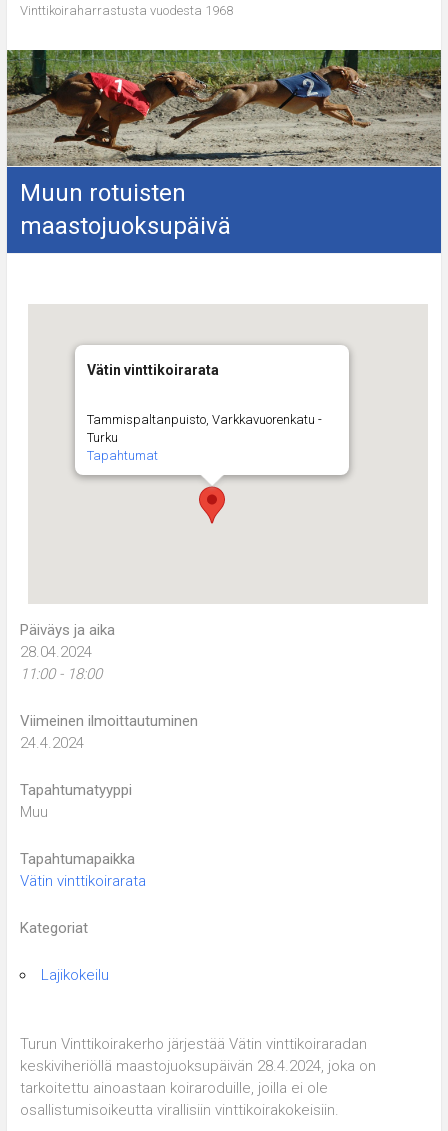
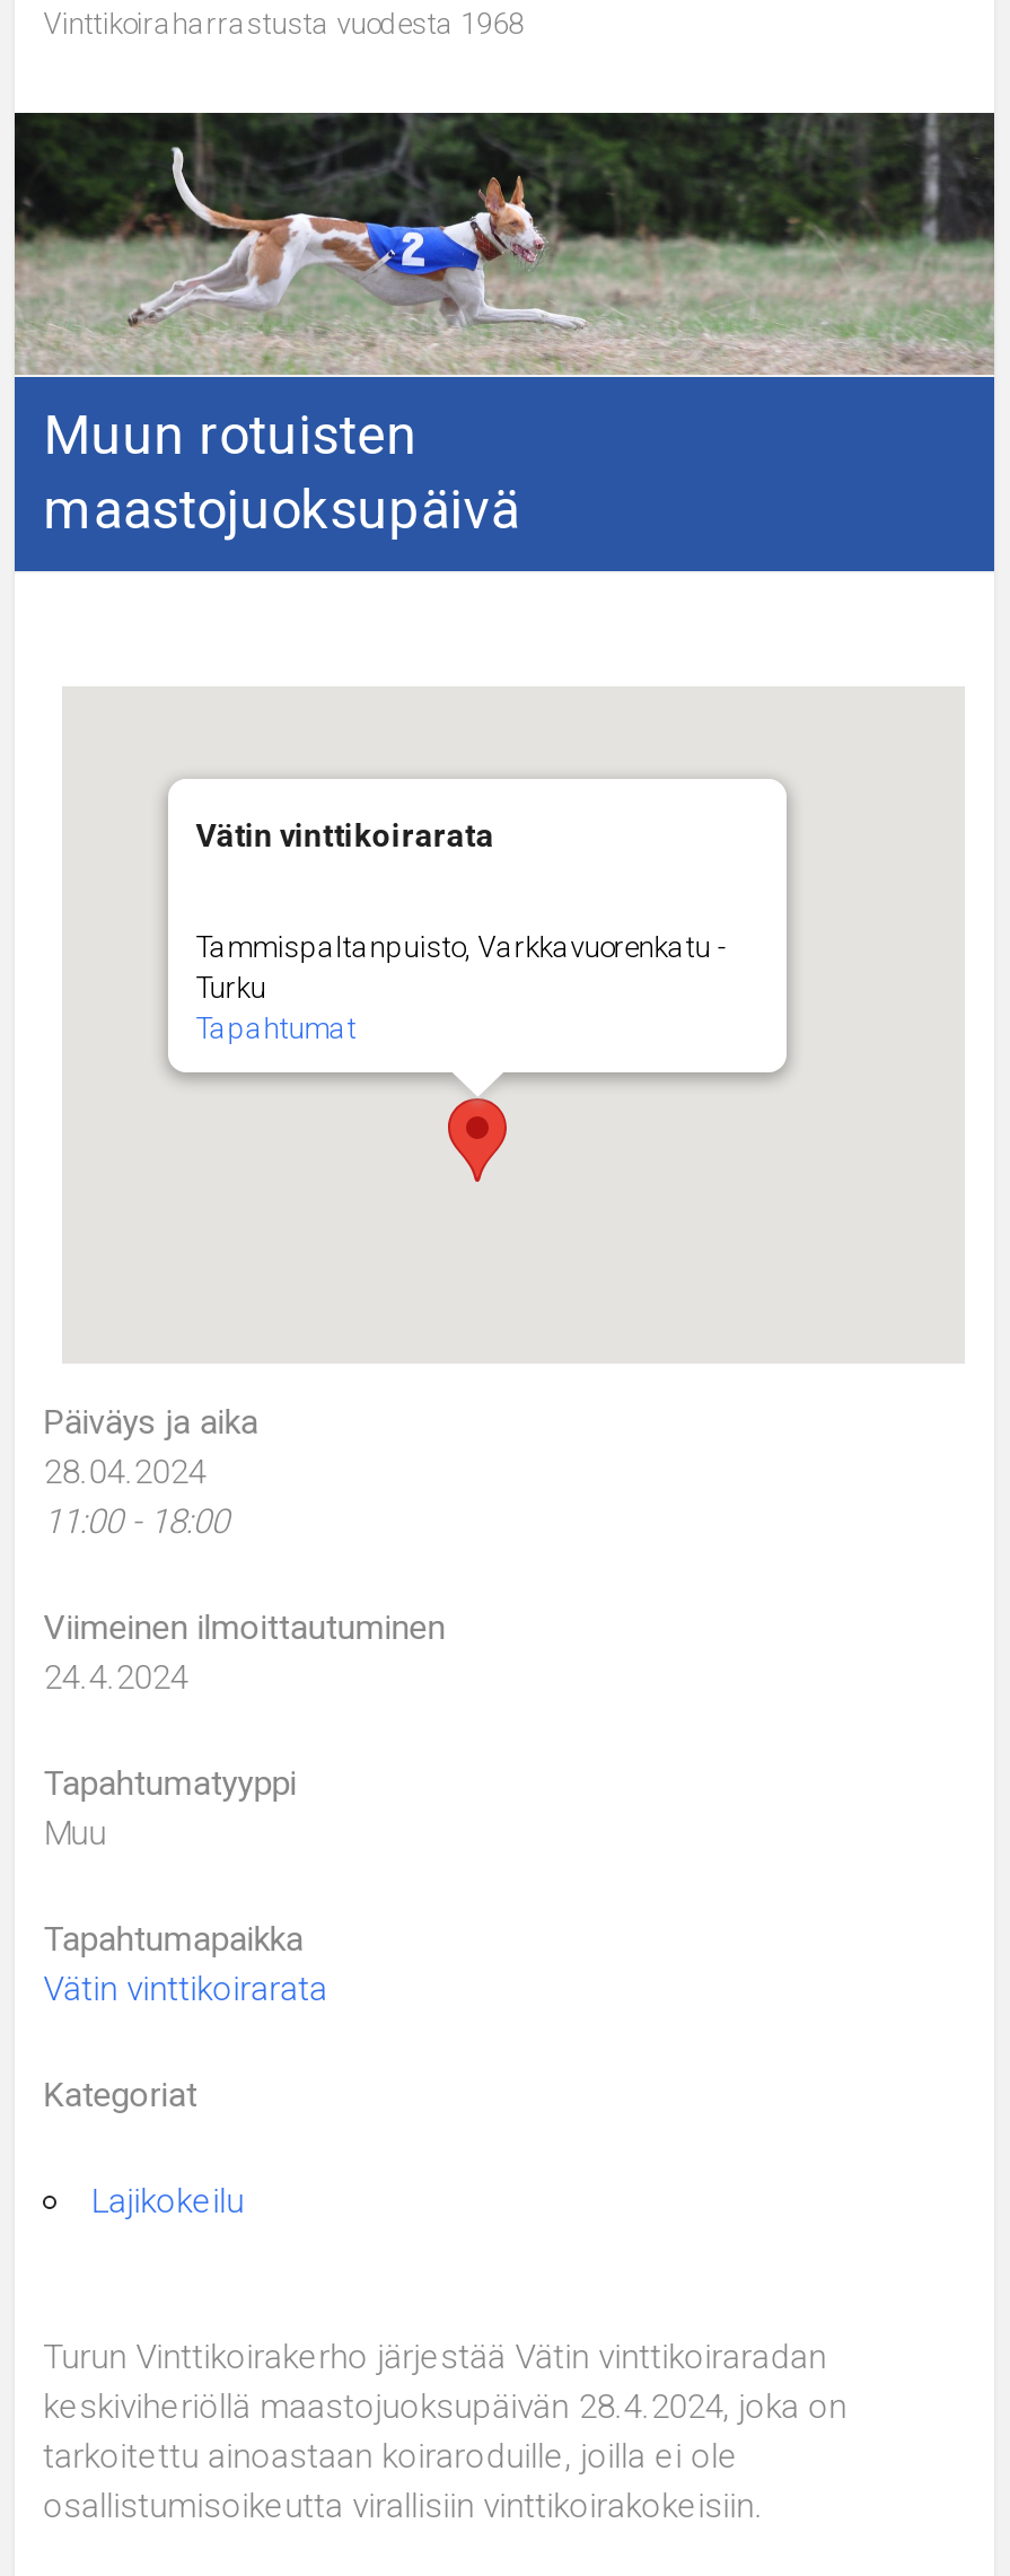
[6,49,441,166] [image] -> [12,111,994,375] [image]

